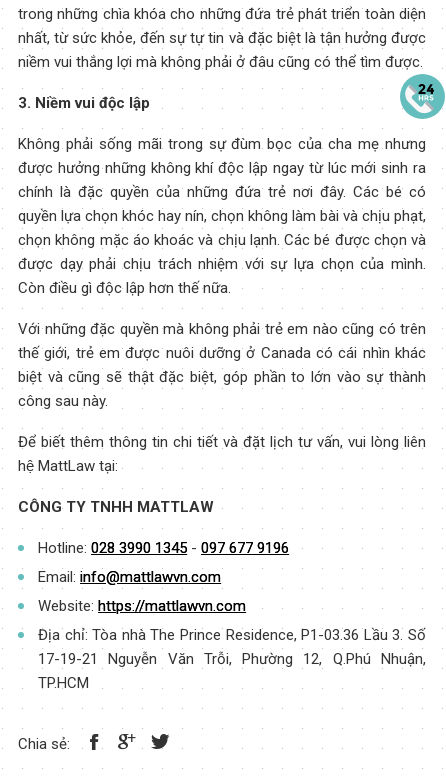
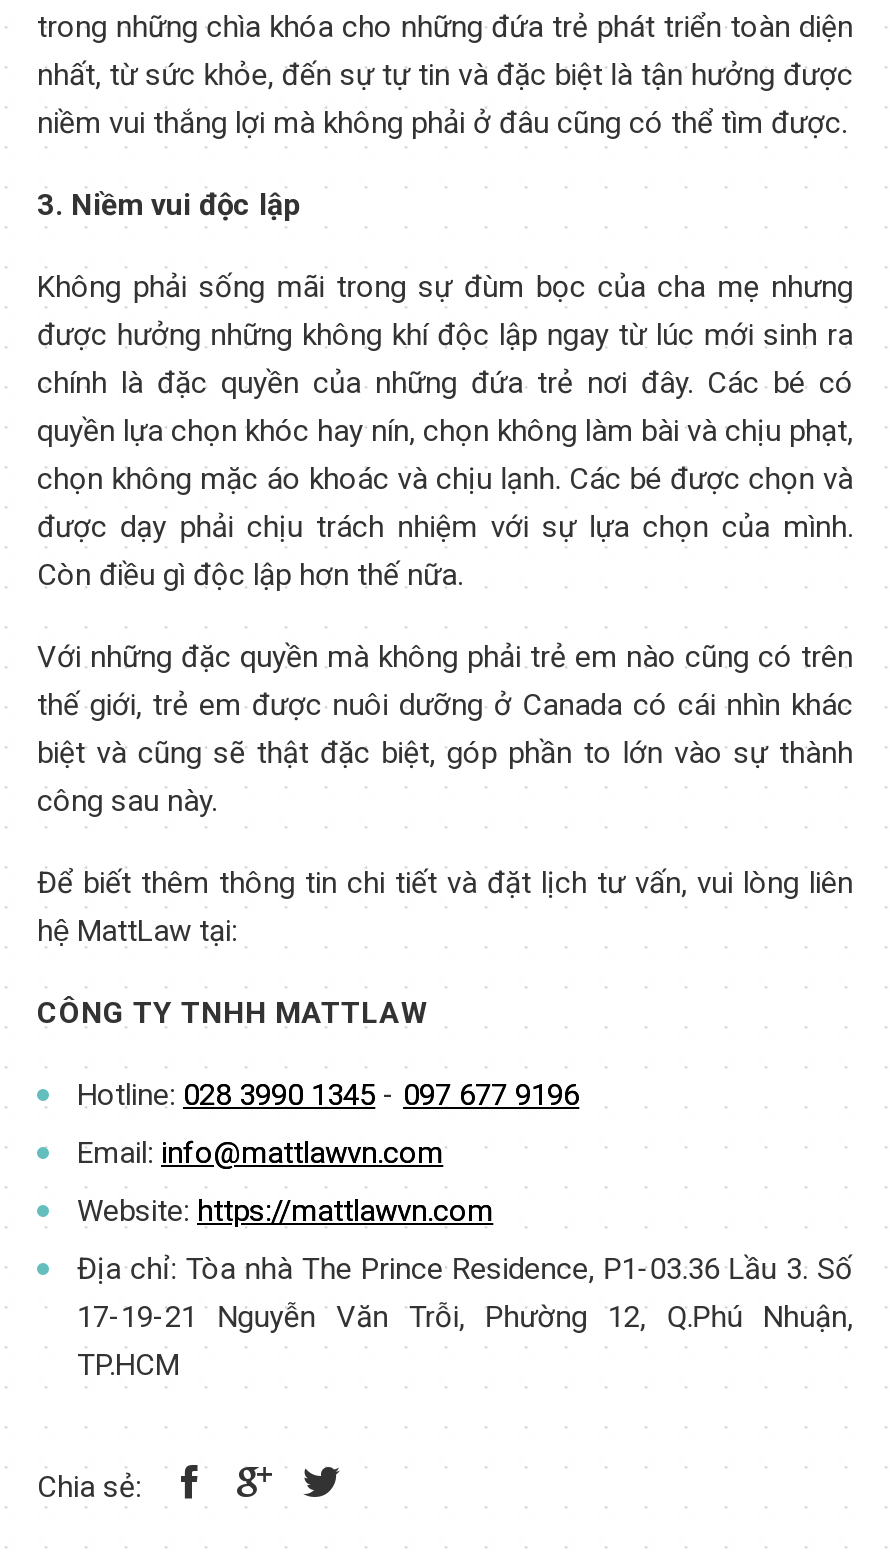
[399,73,443,120] [image] -> none

